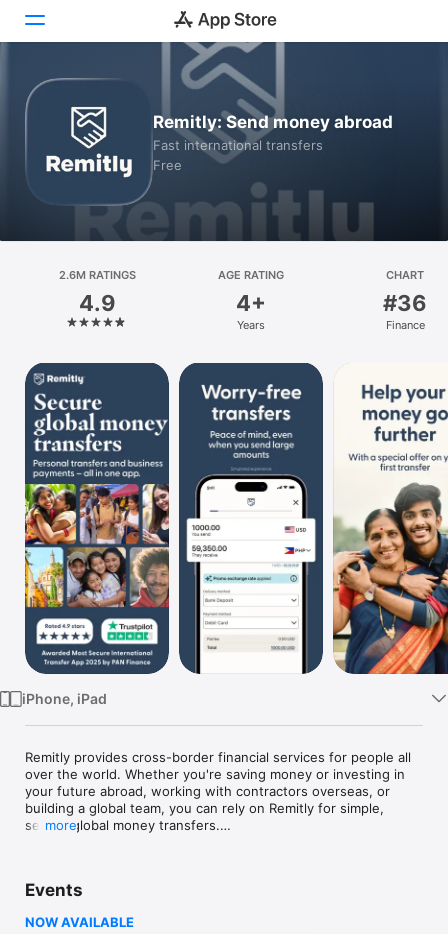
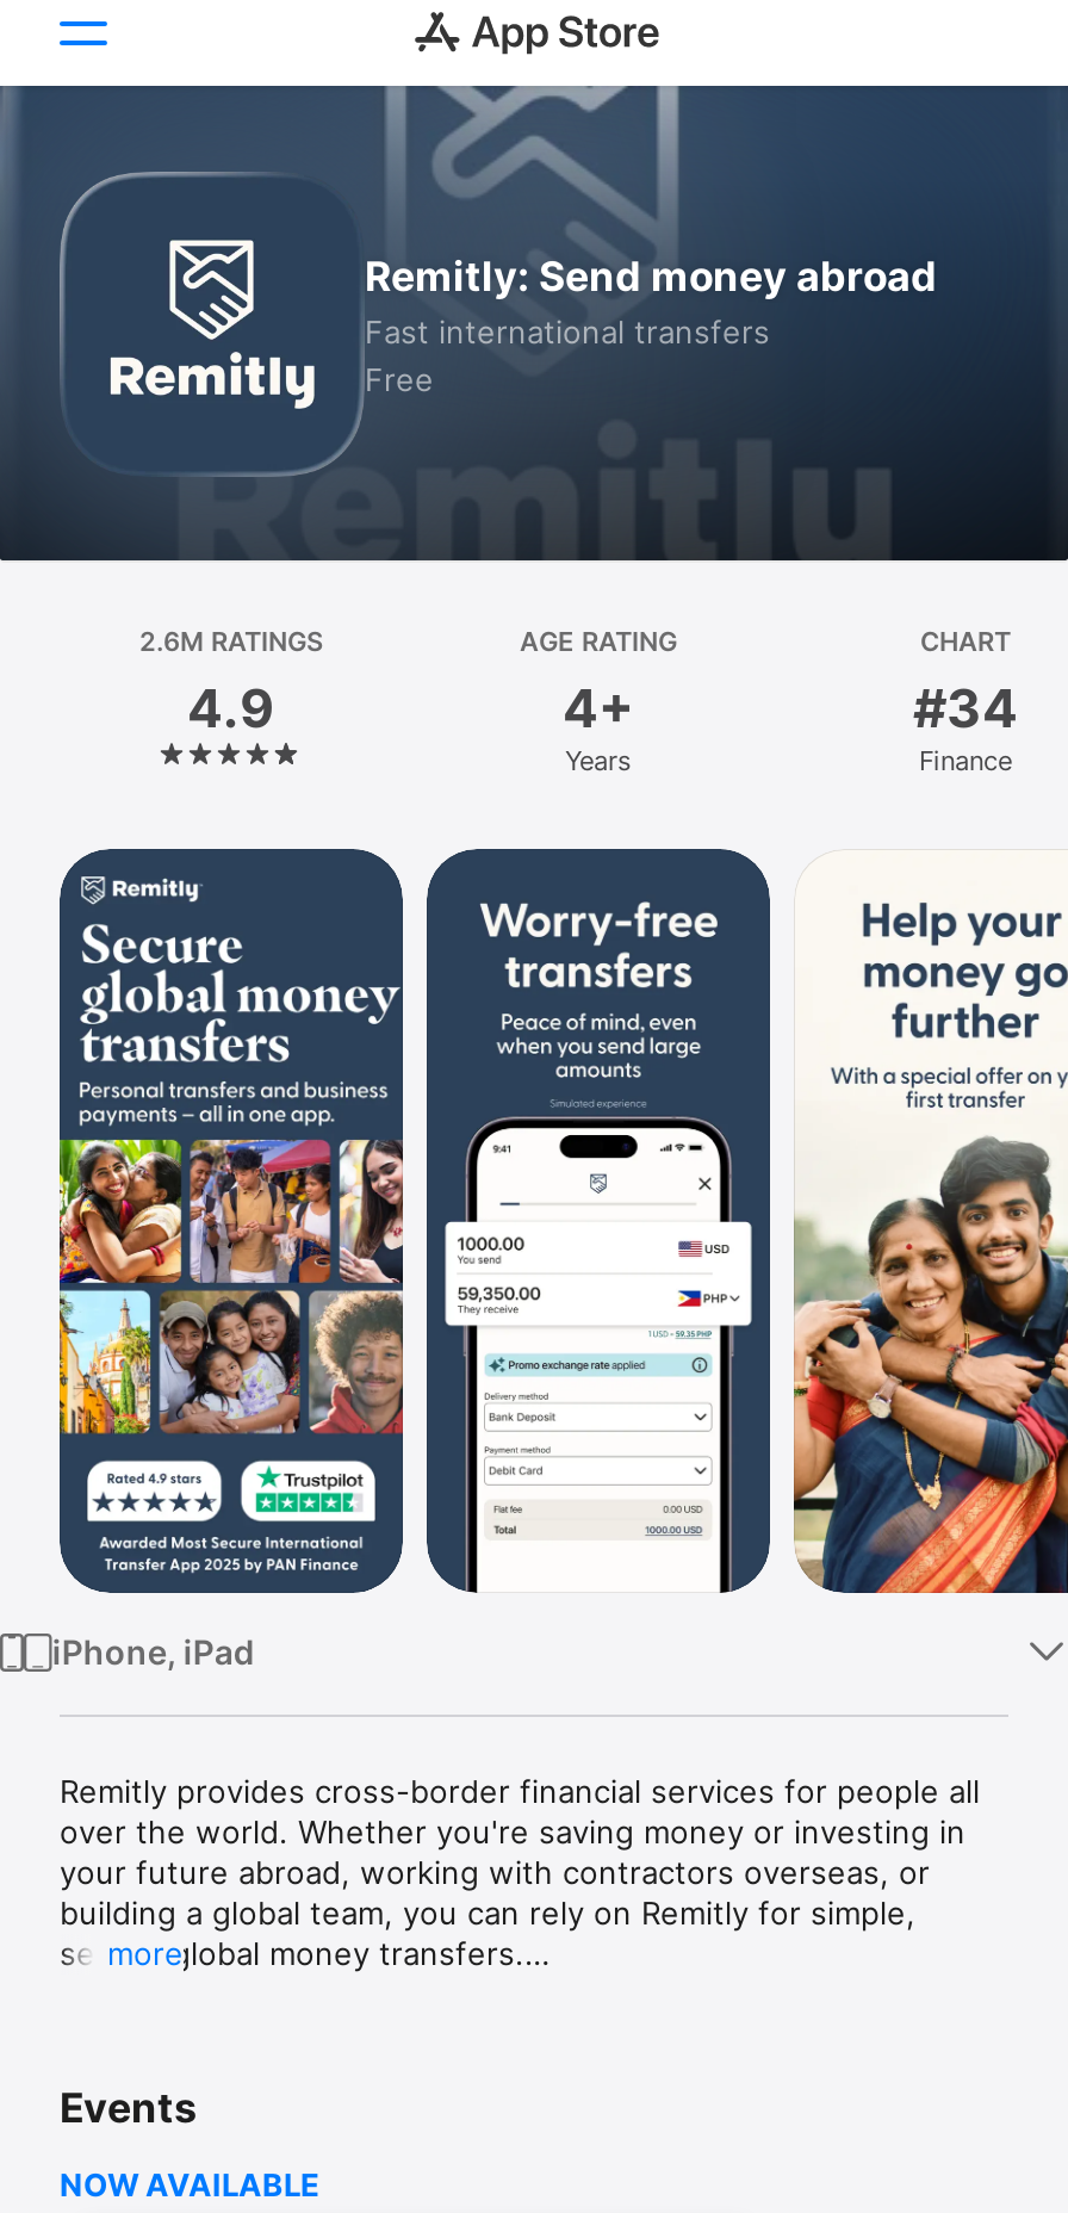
[383,290,427,316] #36 -> [913,677,1018,739] #34

